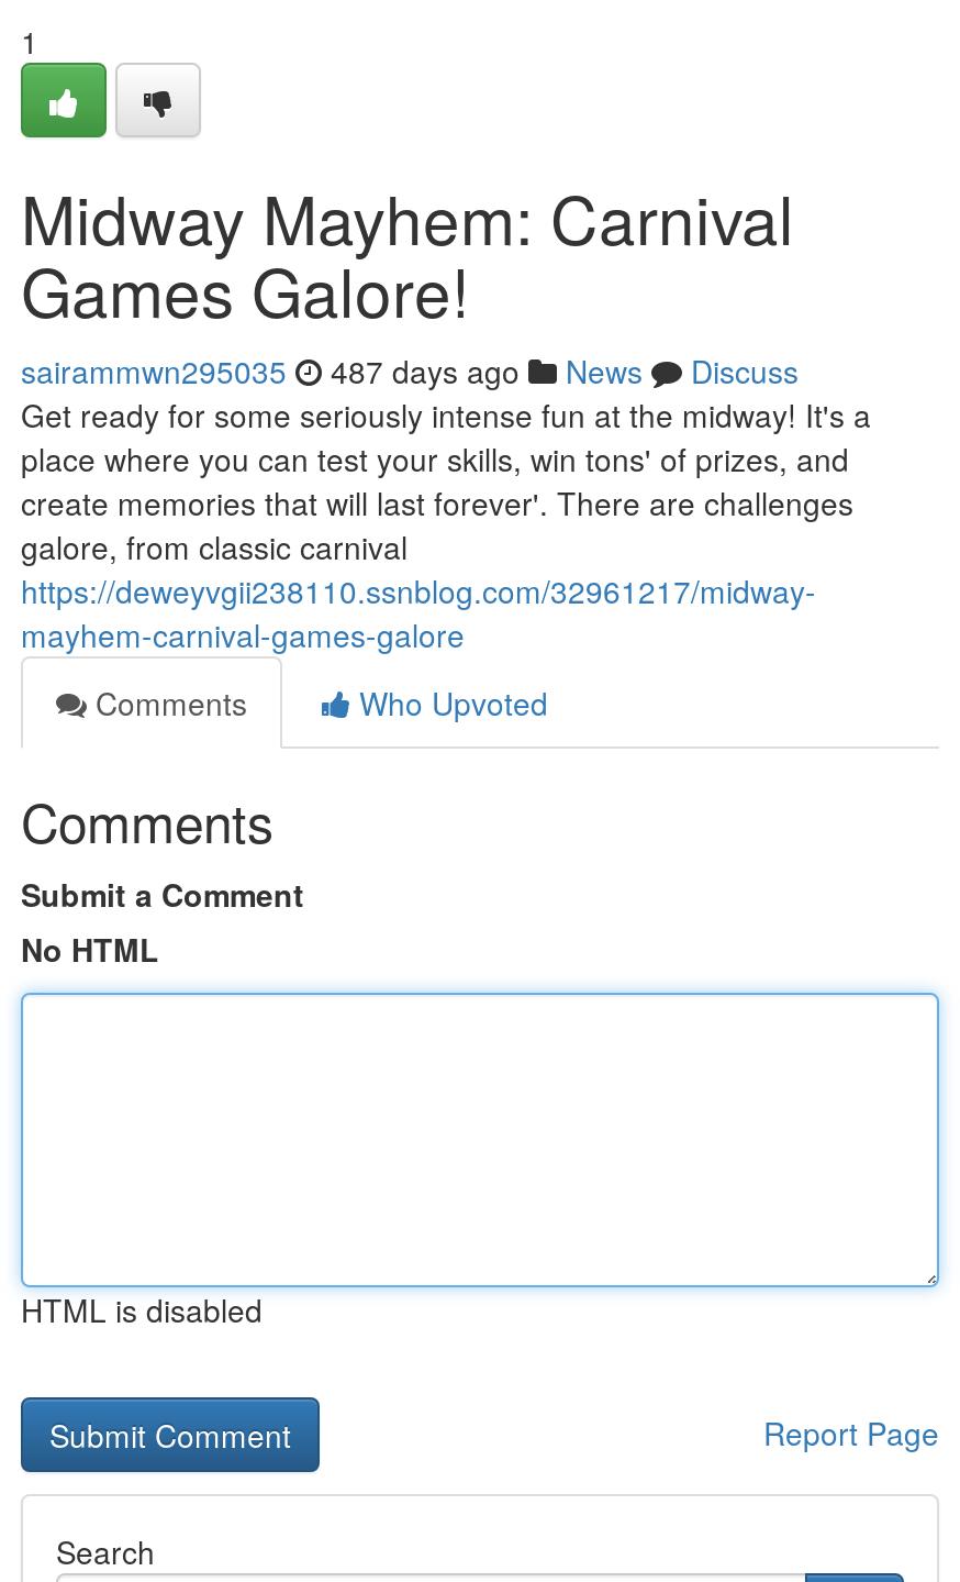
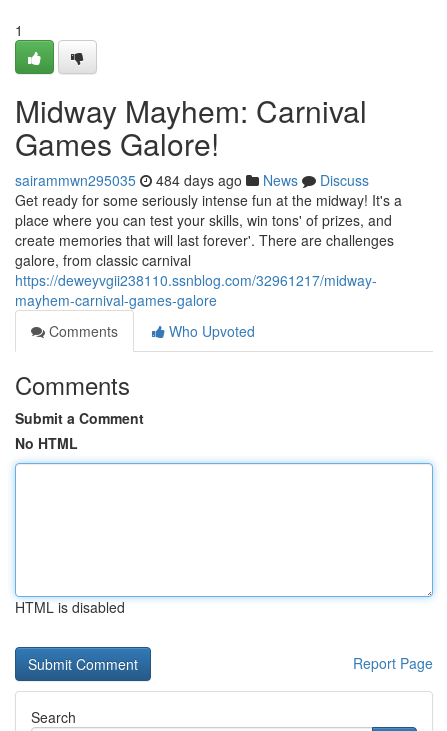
[21,349,799,392] sairammwn295035 487 days ago News Discuss -> [15,170,369,190] sairammwn295035 484 days ago News Discuss

